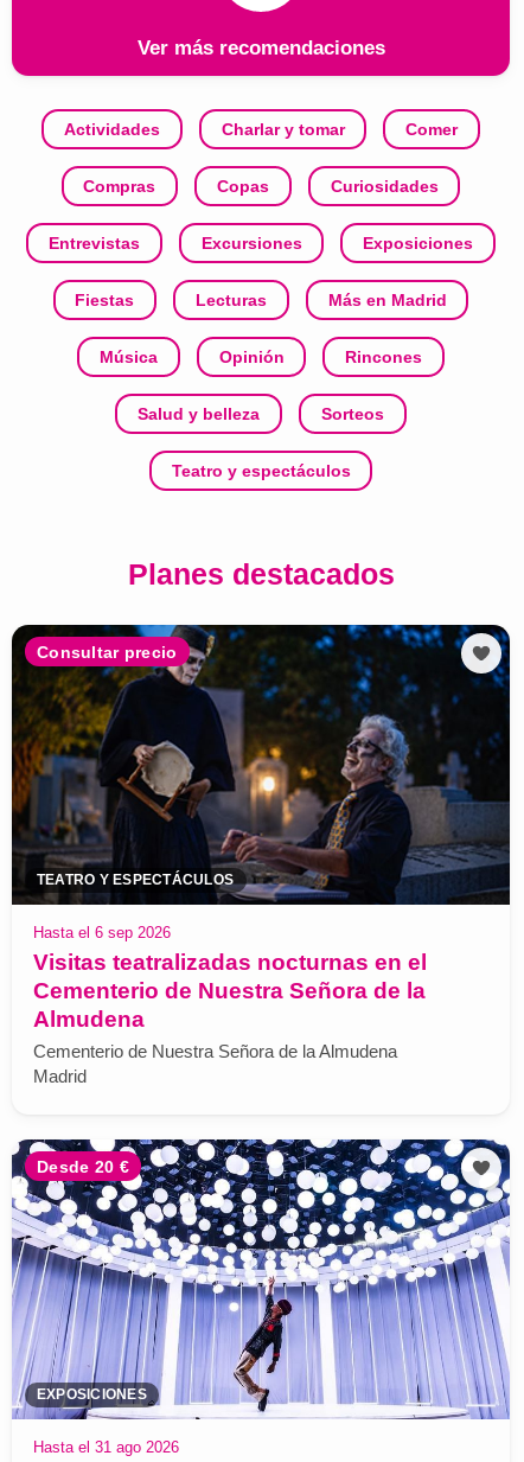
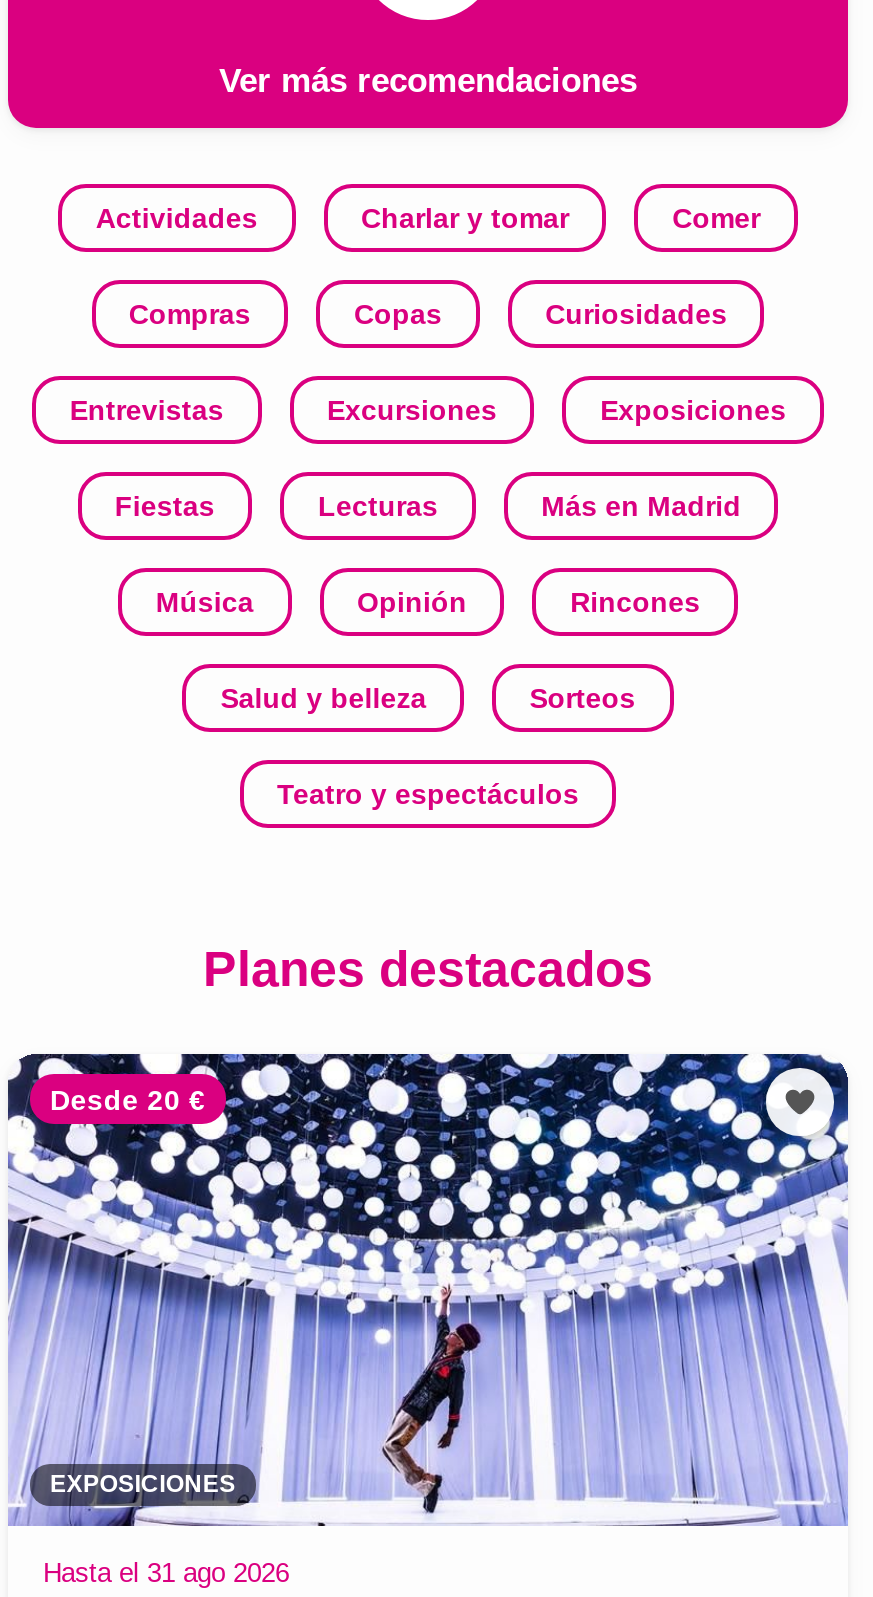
[11,624,511,906] [image] | Consultar precio -> none
[33,872,426,1086] TEATRO Y ESPECTÁCULOS | Hasta el 6 sep 2026 | Visitas teatralizadas nocturnas en el | Cementerio de Nuestra Señora de la | Almudena | Cementerio de Nuestra Señora de la Almudena | Madrid -> none

